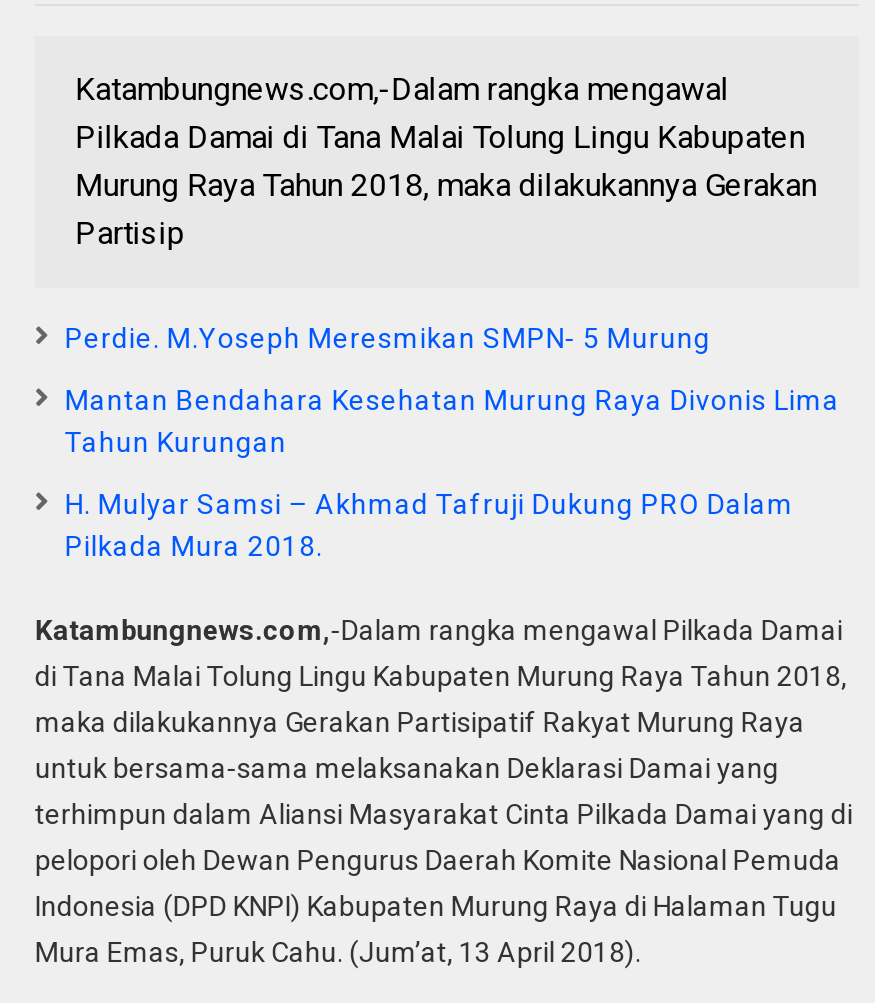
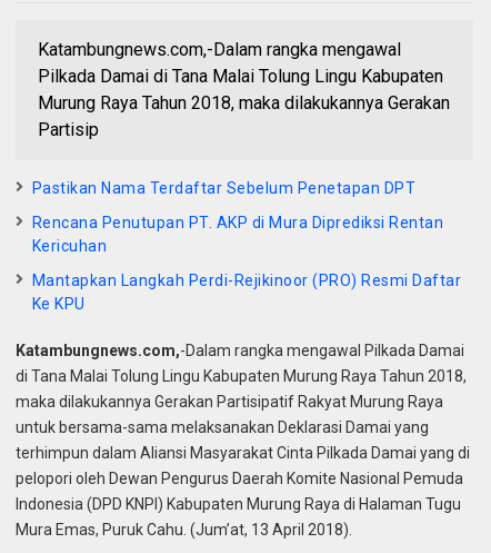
[65,322,711,354] Perdie. M.Yoseph Meresmikan SMPN- 5 Murung -> [32,179,416,197] Pastikan Nama Terdaftar Sebelum Penetapan DPT
[65,384,840,458] Mantan Bendahara Kesehatan Murung Raya Divonis Lima | Tahun Kurungan -> [32,214,444,255] Rencana Penutupan PT. AKP di Mura Diprediksi Rentan | Kericuhan
[65,488,794,562] H. Mulyar Samsi – Akhmad Tafruji Dukung PRO Dalam | Pilkada Mura 2018. -> [32,271,461,313] Mantapkan Langkah Perdi-Rejikinoor (PRO) Resmi Daftar | Ke KPU

